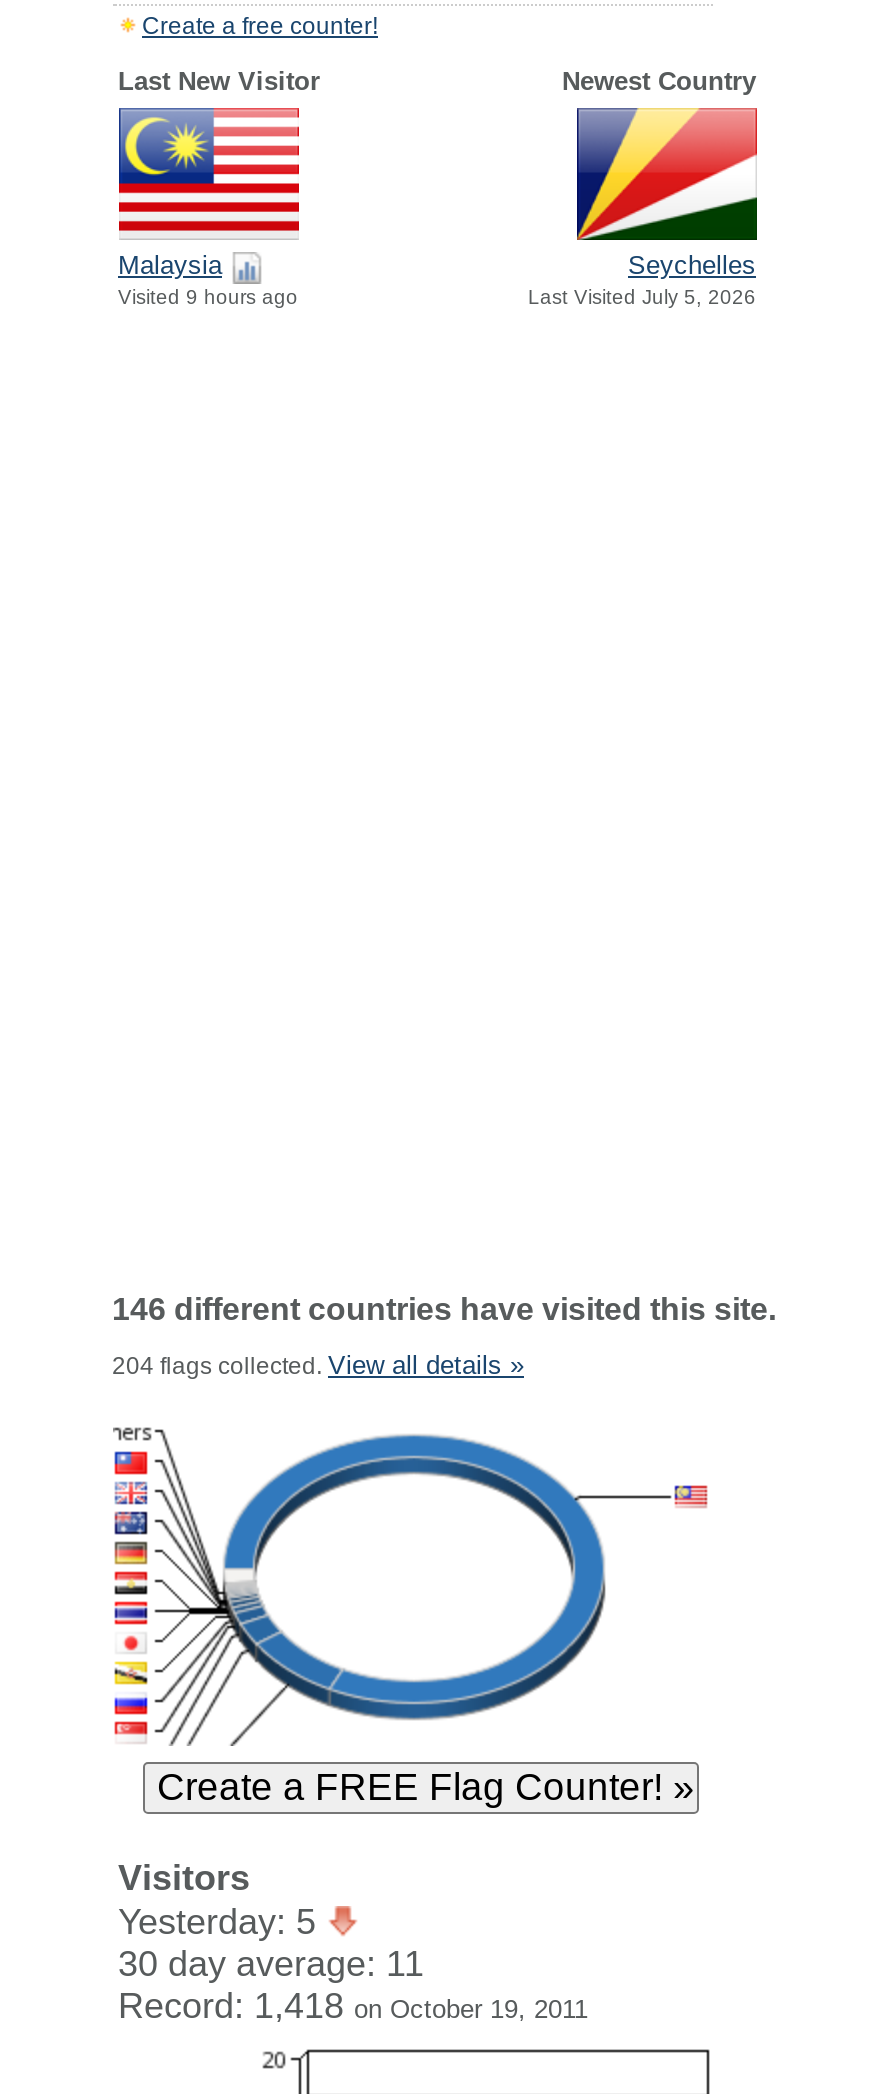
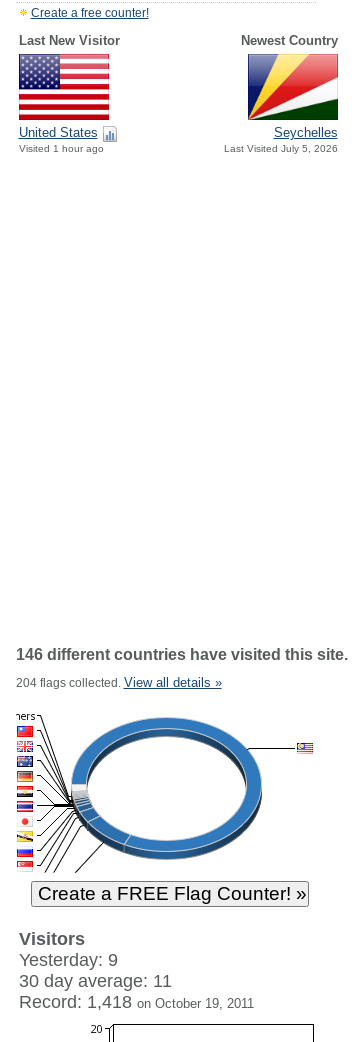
[117,106,301,309] [image] | Malaysia | Visited 9 hours ago -> [18,53,110,154] [image] | United States | Visited 1 hour ago
[118,1902,326,1942] Yesterday: 5 -> [18,950,117,970] Yesterday: 9

